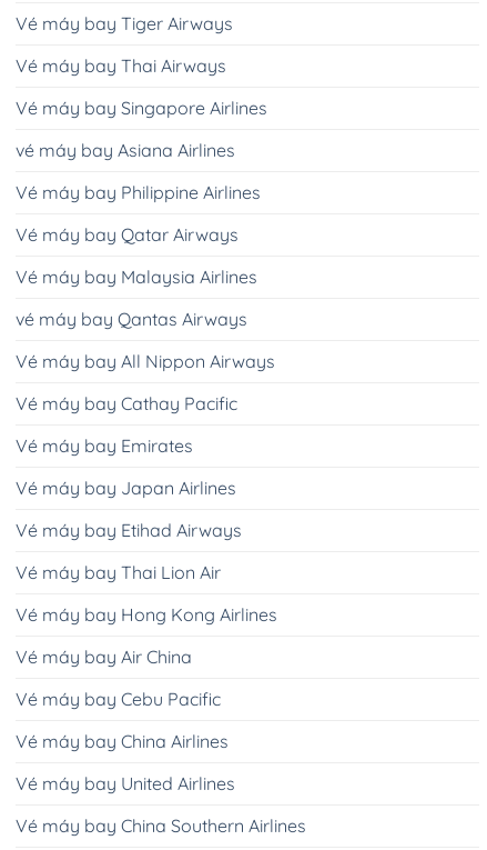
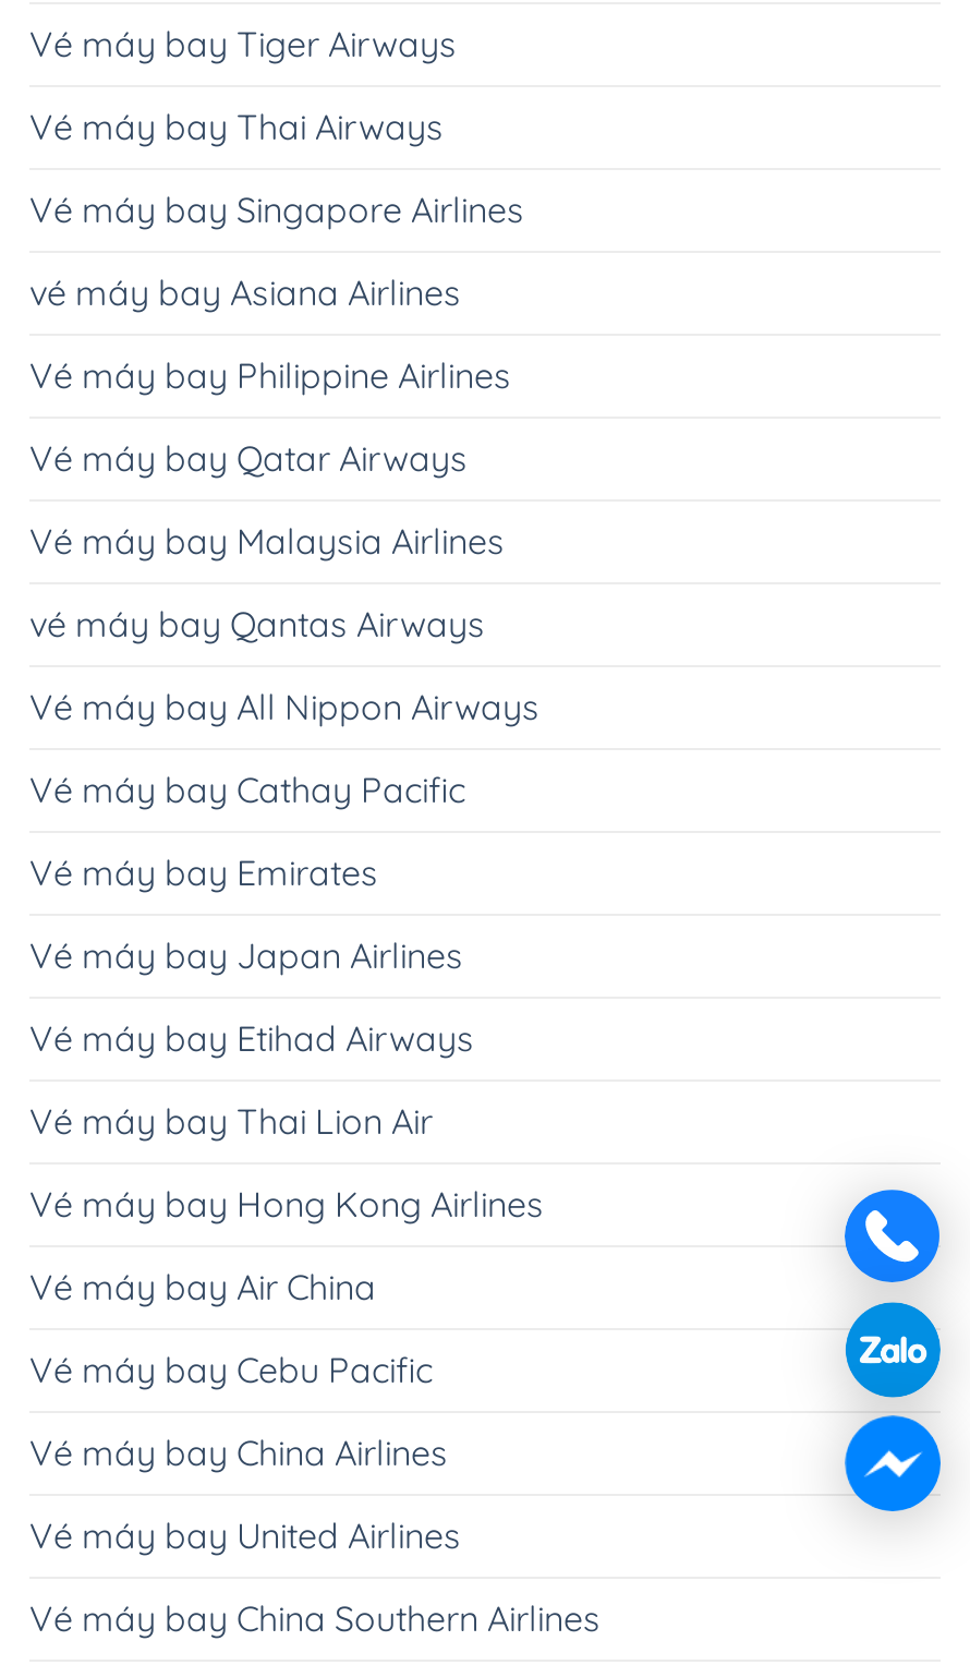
none -> [832,1184,954,1533] [image]

